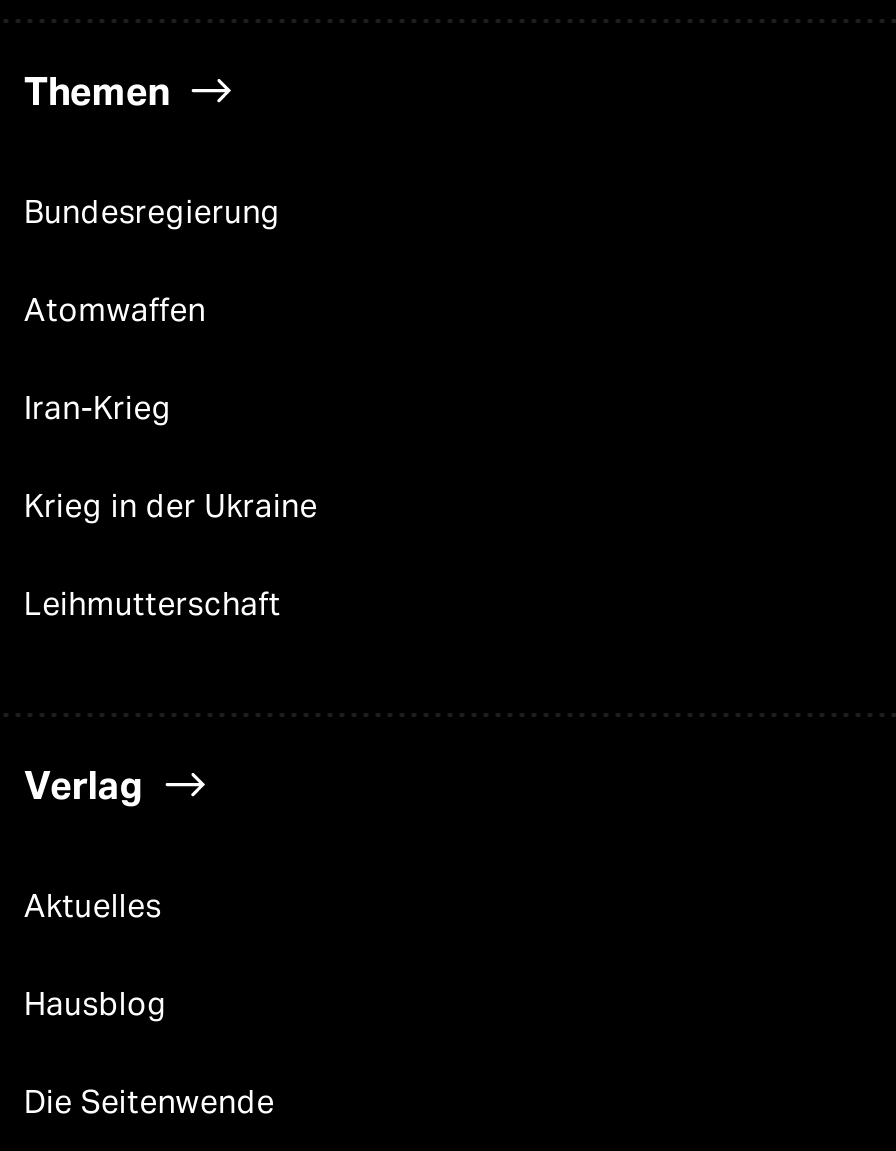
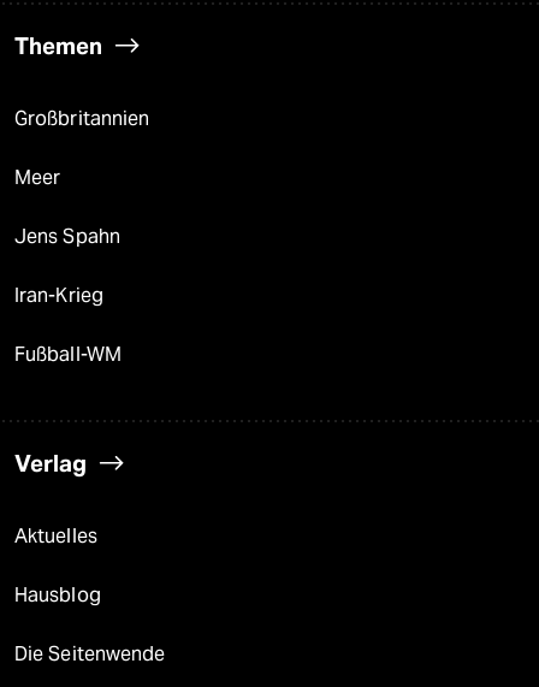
[24,194,281,330] Bundesregierung | Atomwaffen -> [14,108,150,248] Großbritannien | Meer | Jens Spahn
moved [24,390,172,428] -> [14,285,103,307]: Iran-Krieg
[24,488,318,624] Krieg in der Ukraine | Leihmutterschaft -> [14,343,121,366] Fußball-WM

